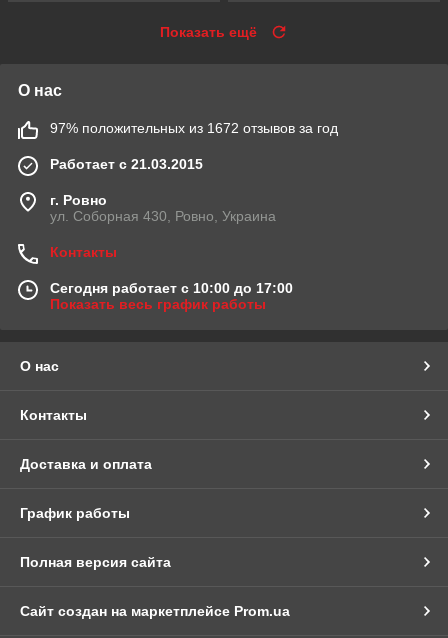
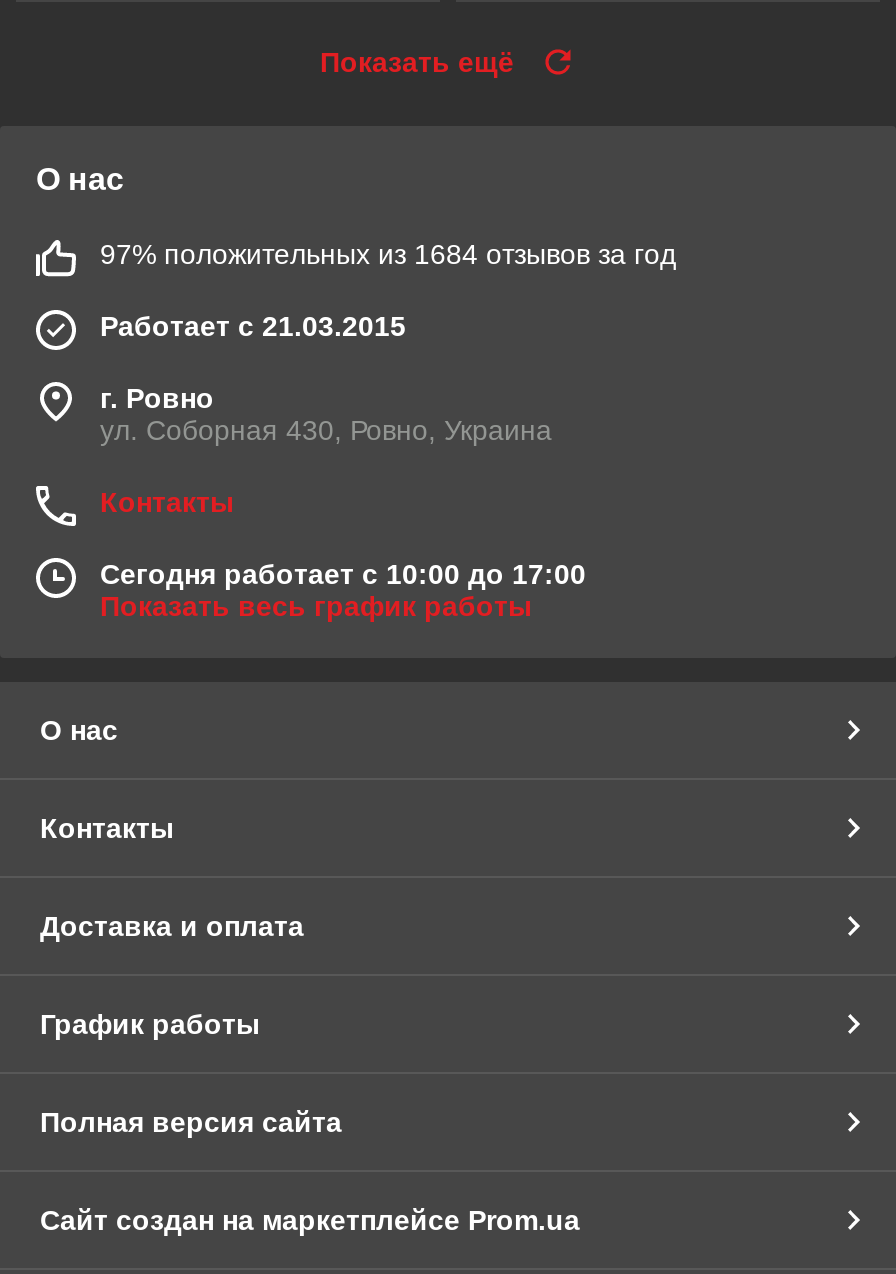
[50,120,338,136] 97% положительных из 1672 отзывов за год -> [100,238,676,270] 97% положительных из 1684 отзывов за год

